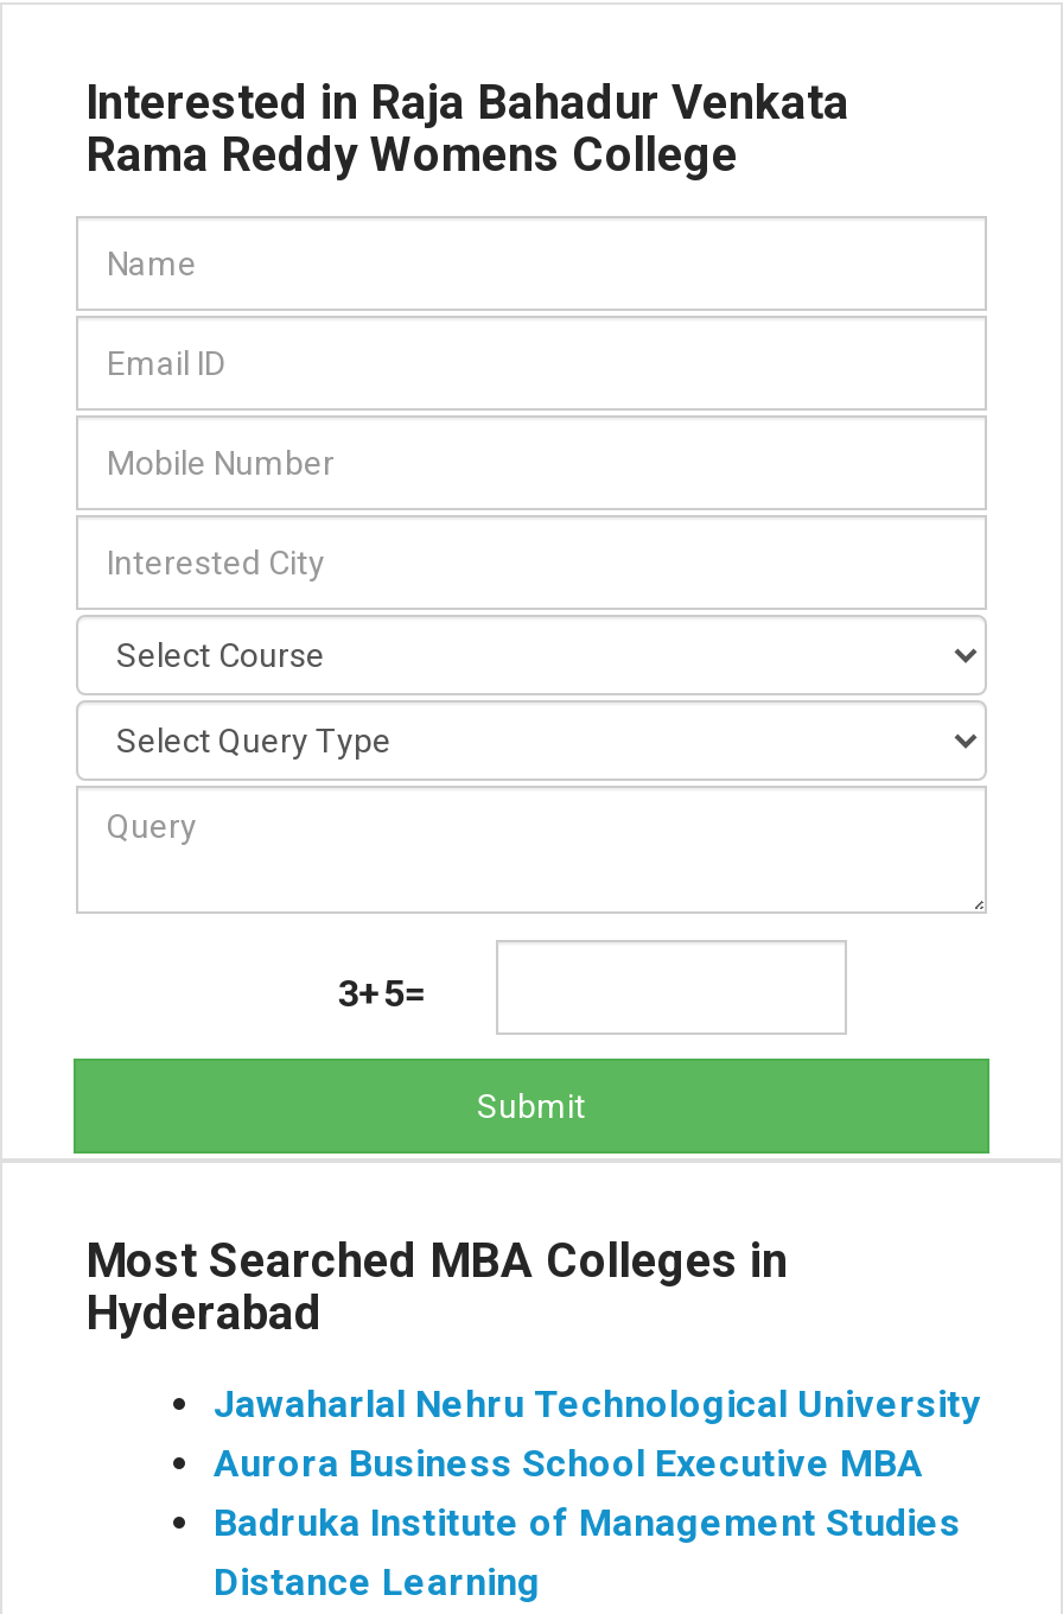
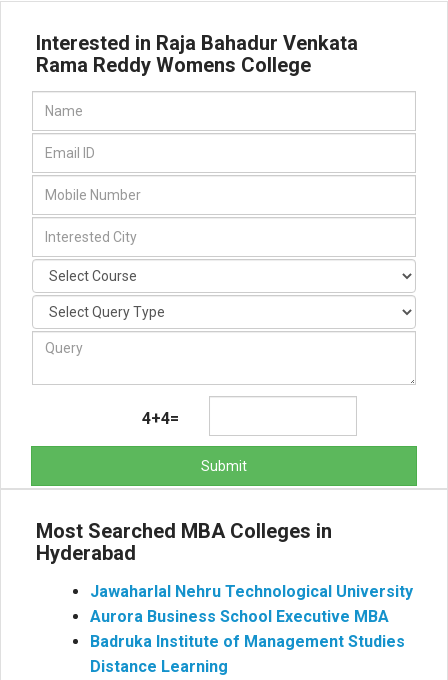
[338,971,425,1016] 3+5= -> [142,409,179,428] 4+4=

